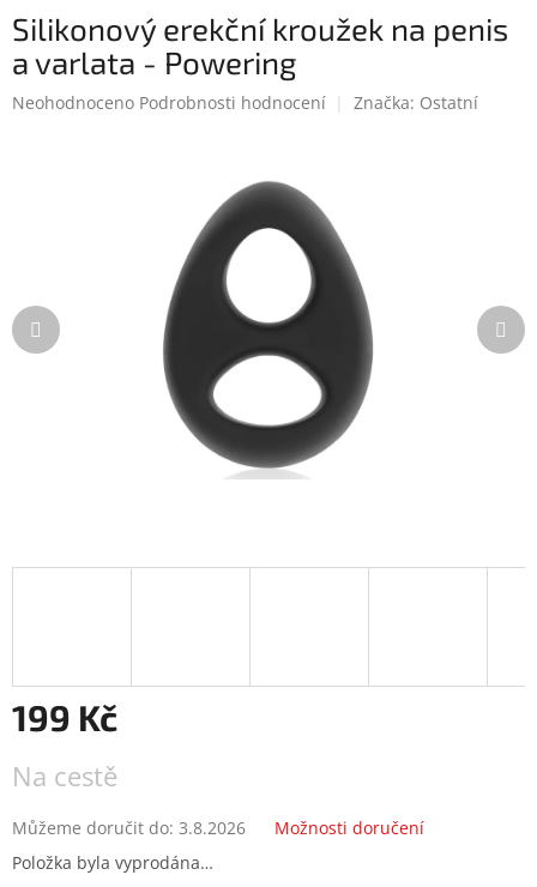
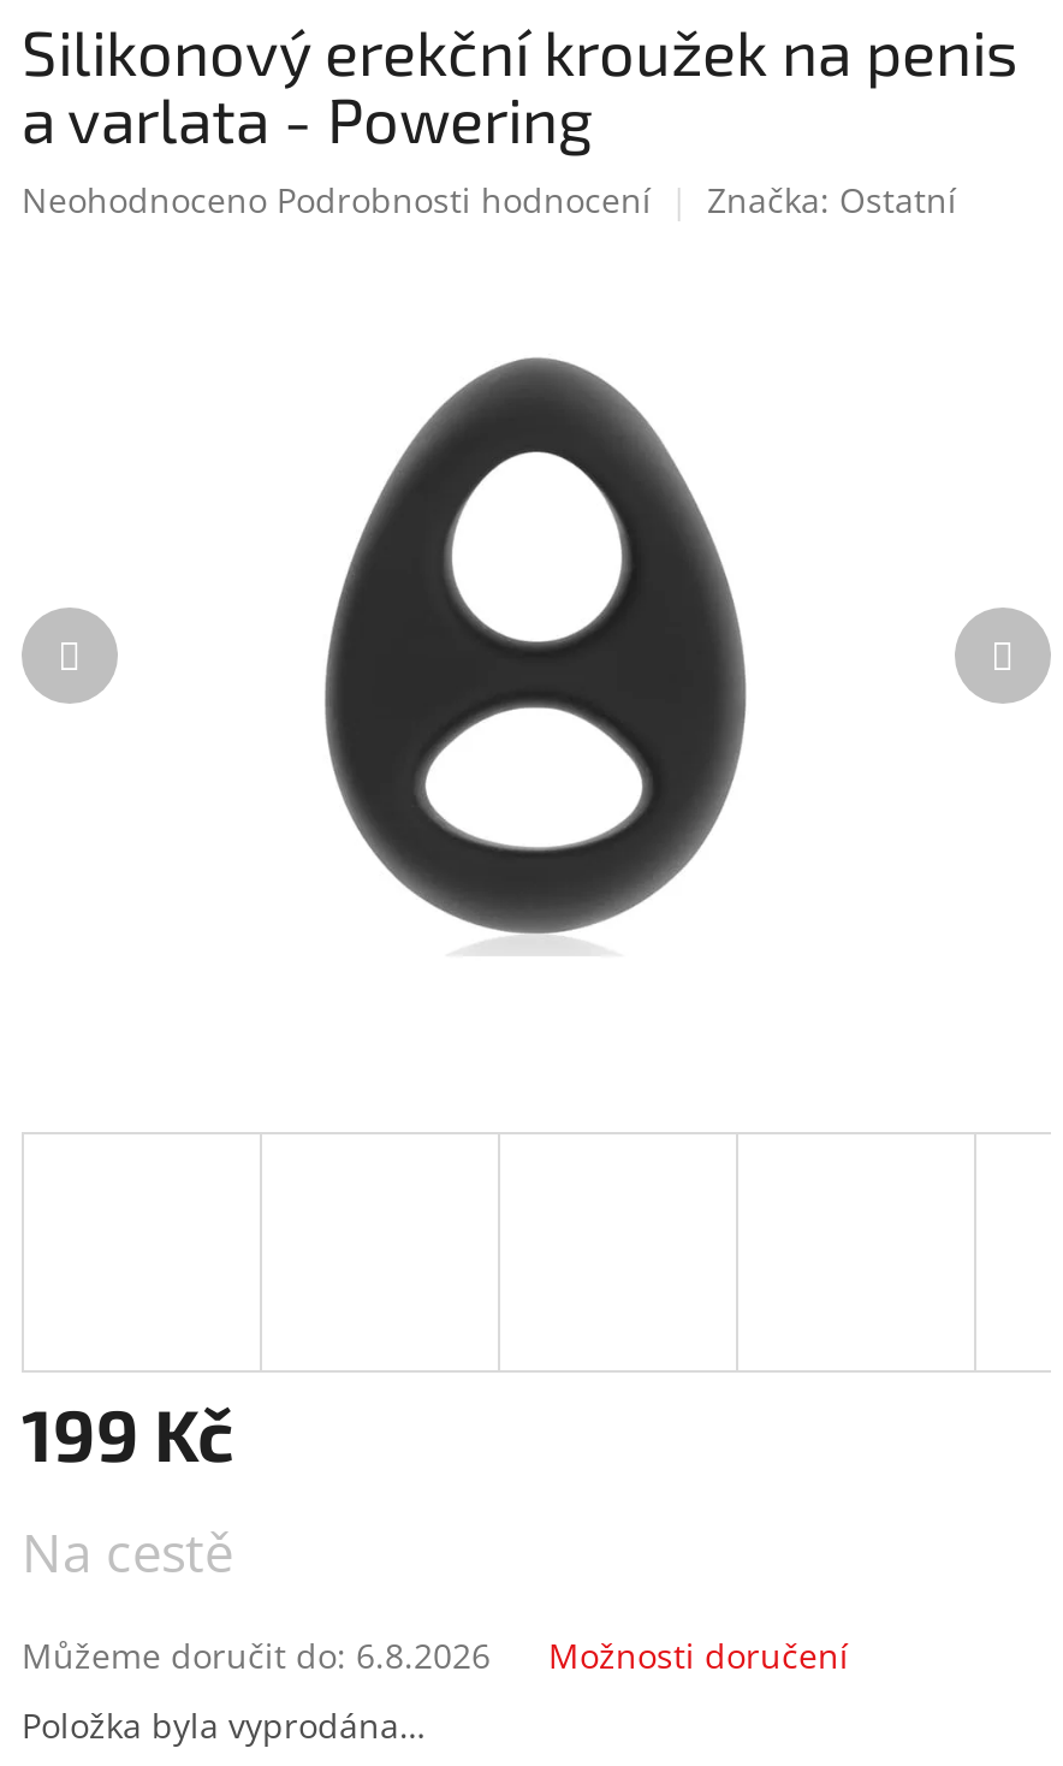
[12,817,246,840] Můžeme doručit do: 3.8.2026 -> [22,1633,491,1679] Můžeme doručit do: 6.8.2026

